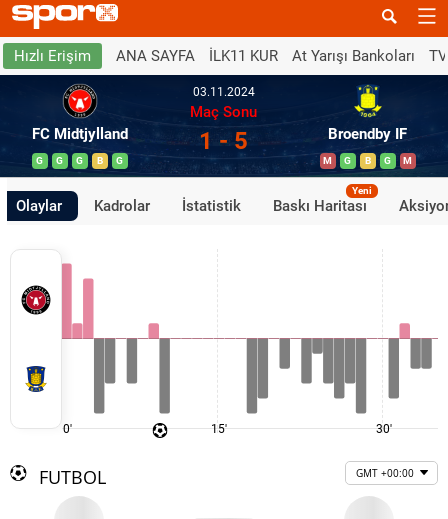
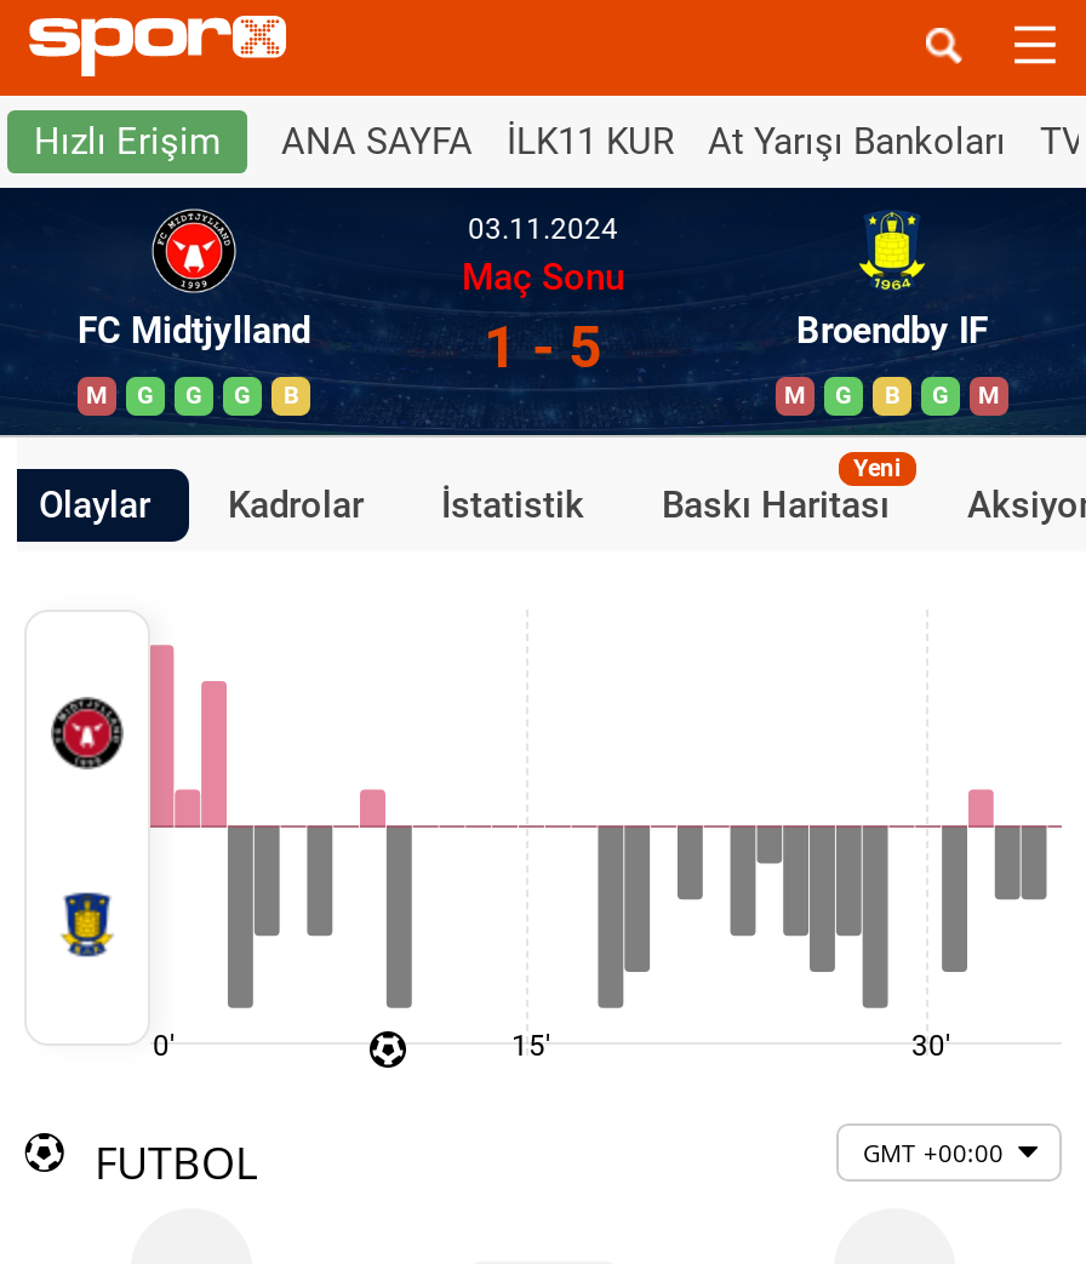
[116,155,123,166] G -> none
none -> [86,382,108,408] M

